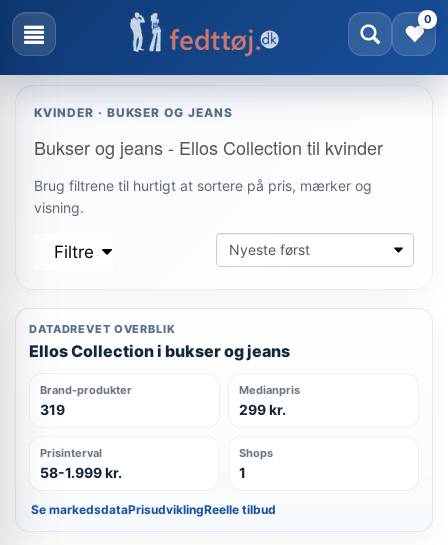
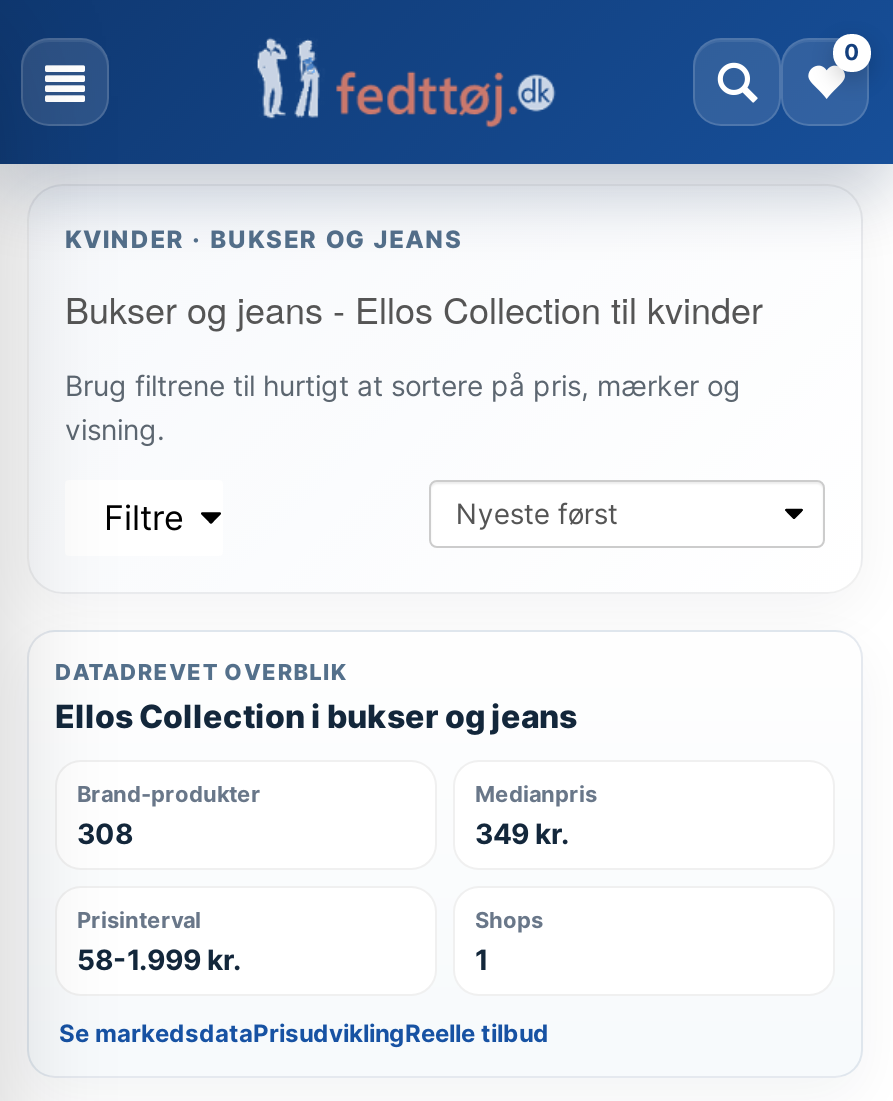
[40,401,65,418] 319 -> [77,816,133,850] 308
[239,401,286,418] 299 kr. -> [475,816,569,850] 349 kr.

